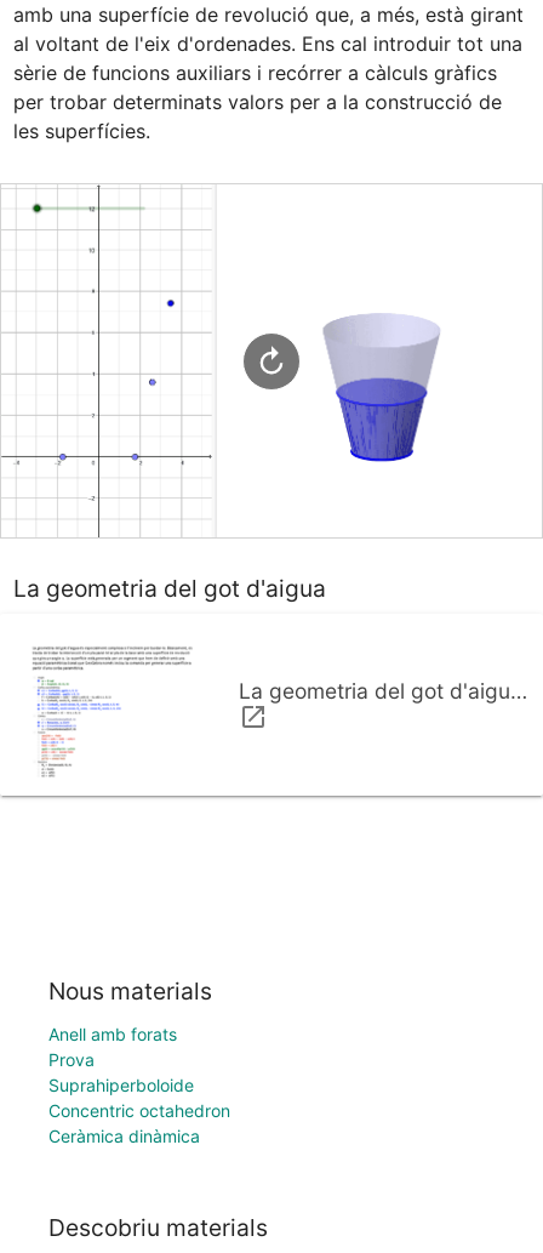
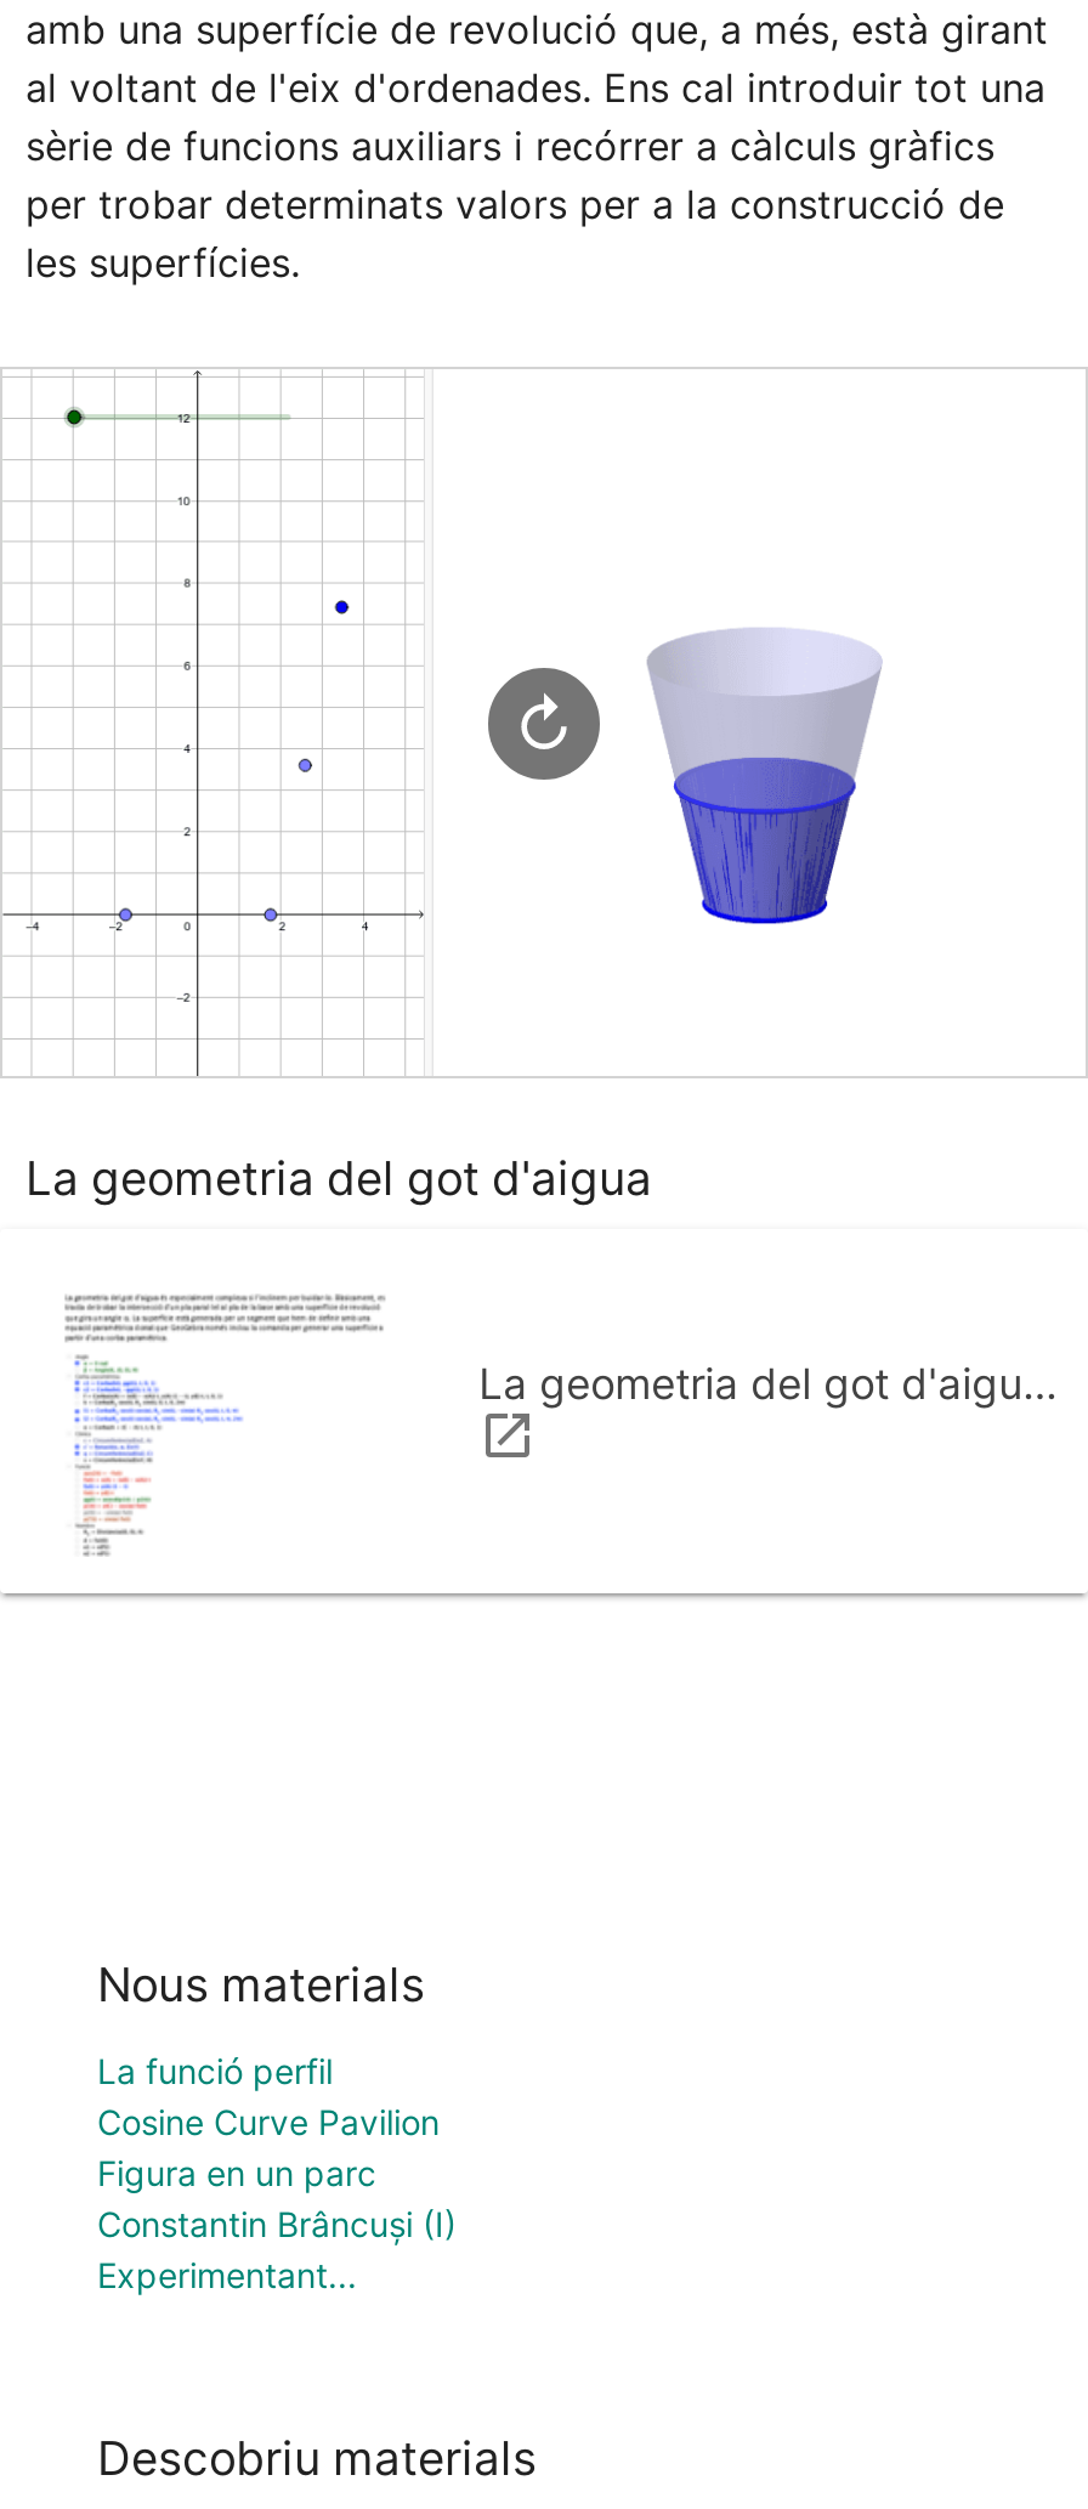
[48,1024,230,1146] Anell amb forats | Prova | Suprahiperboloide | Concentric octahedron | Ceràmica dinàmica -> [97,2049,457,2295] La funció perfil | Cosine Curve Pavilion | Figura en un parc | Constantin Brâncuși (I) | Experimentant...

